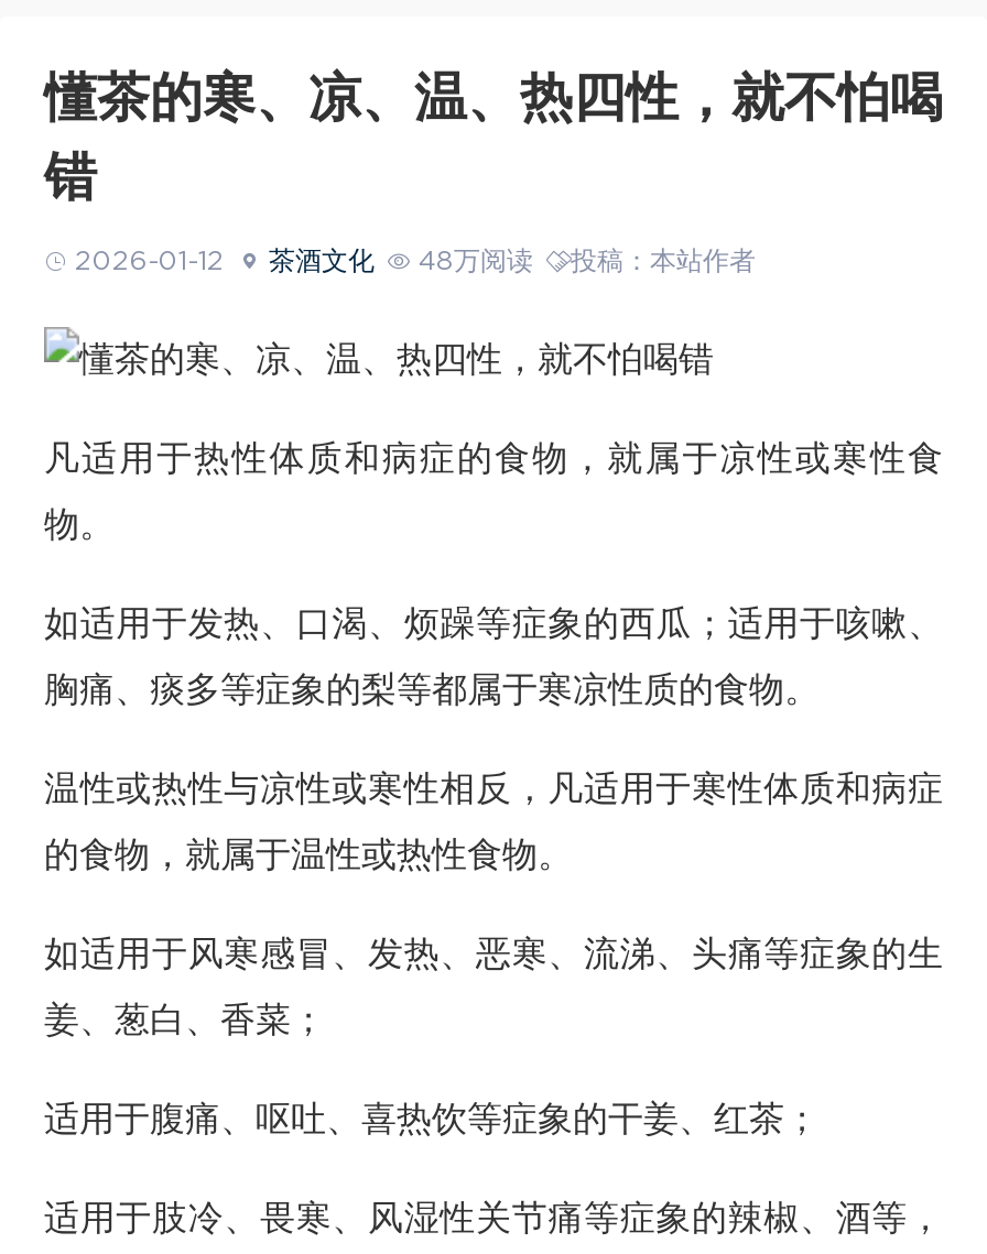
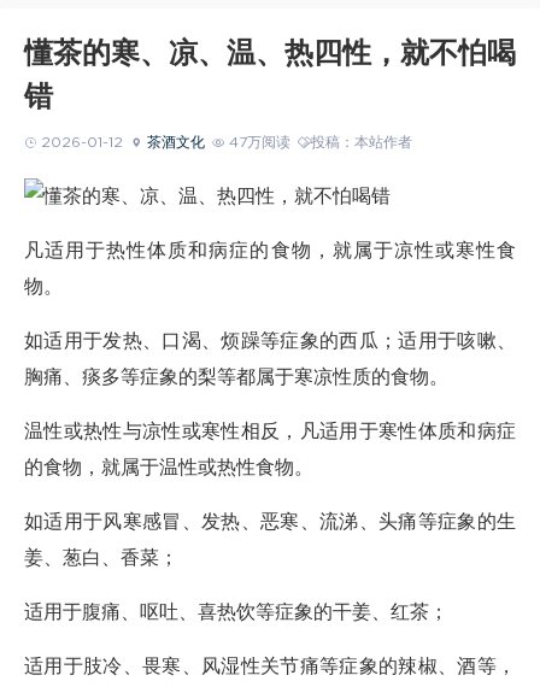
[66,248,756,274] 2026-01-12 茶酒文化 48万阅读 投稿：本站作者 -> [36,135,412,149] 2026-01-12 茶酒文化 47万阅读 投稿：本站作者

